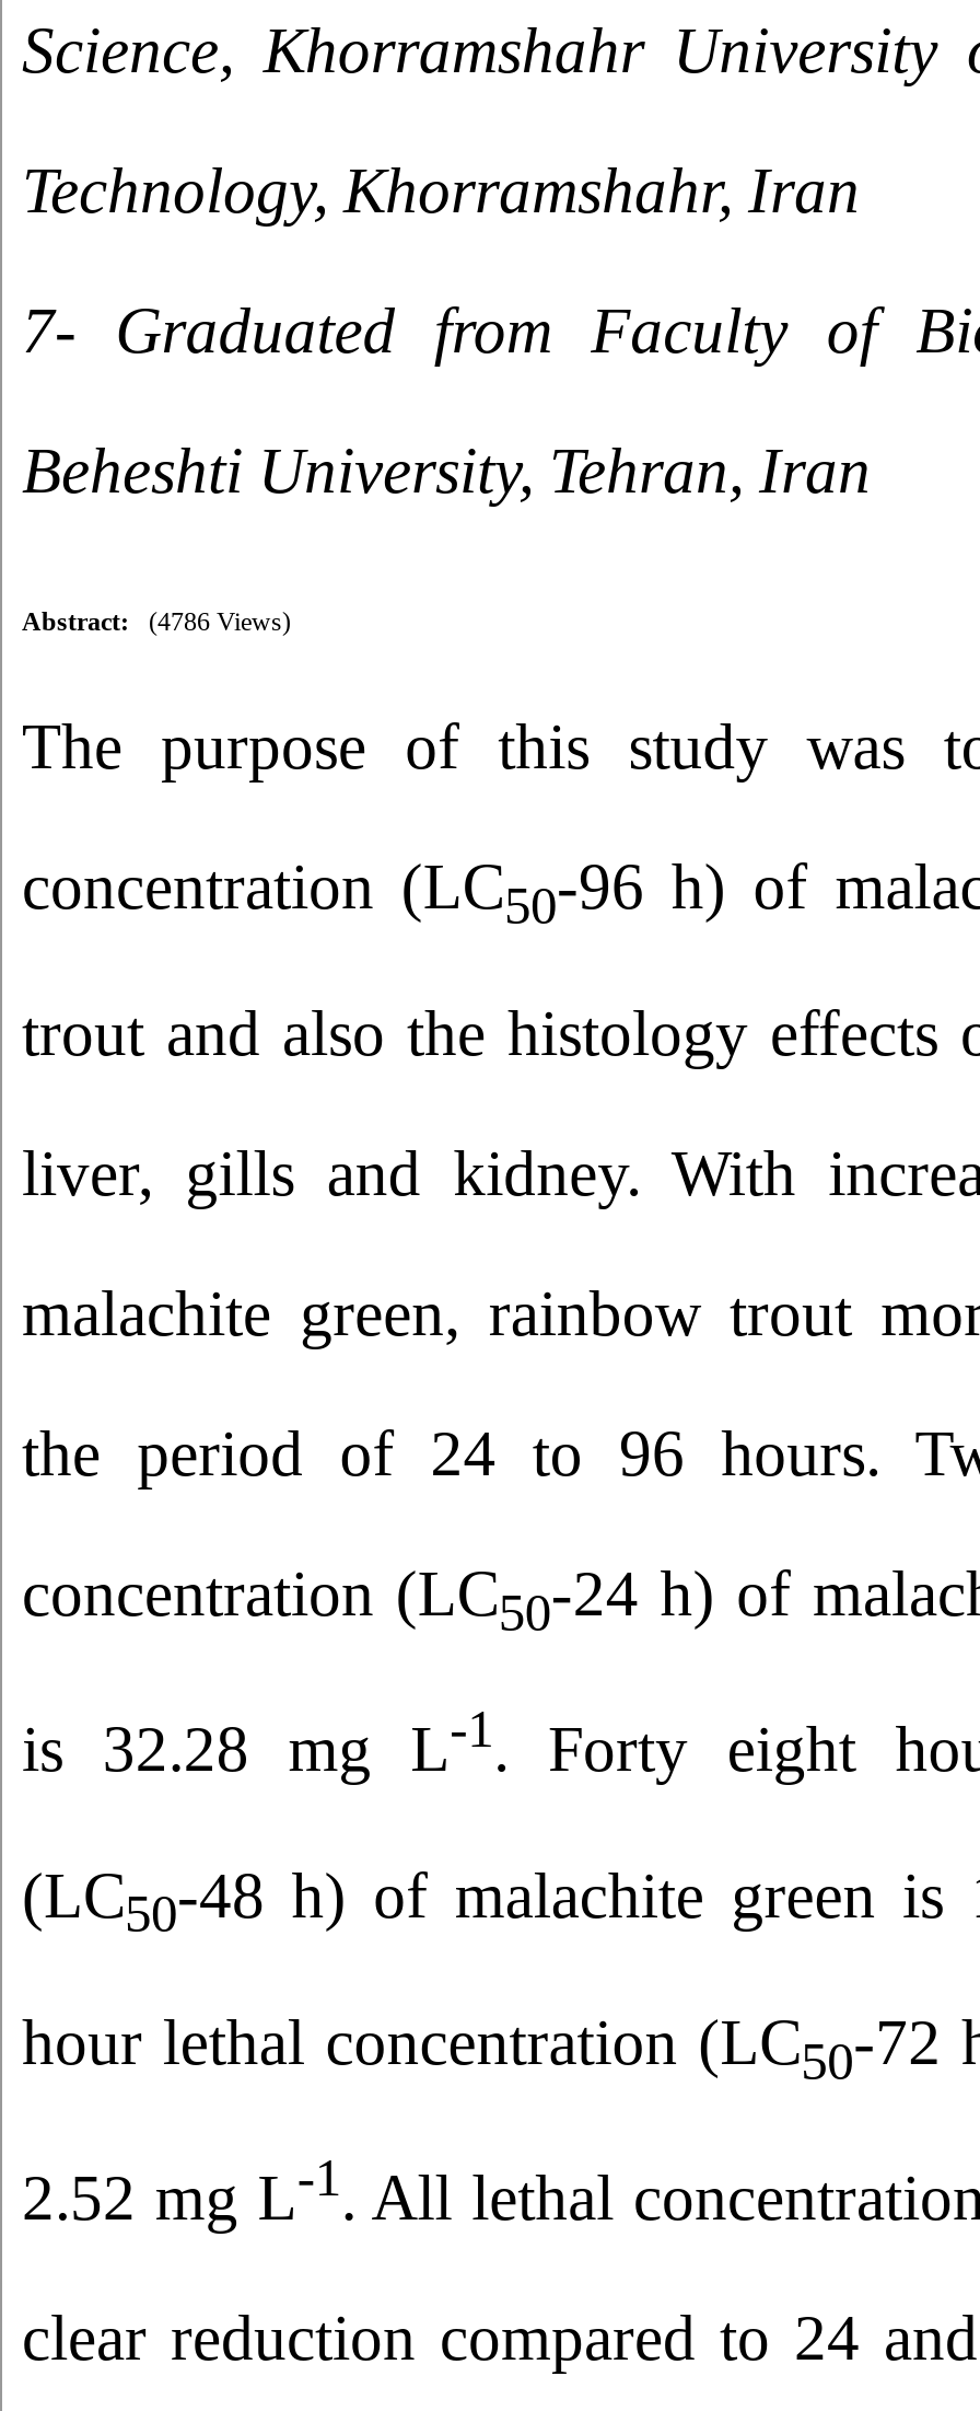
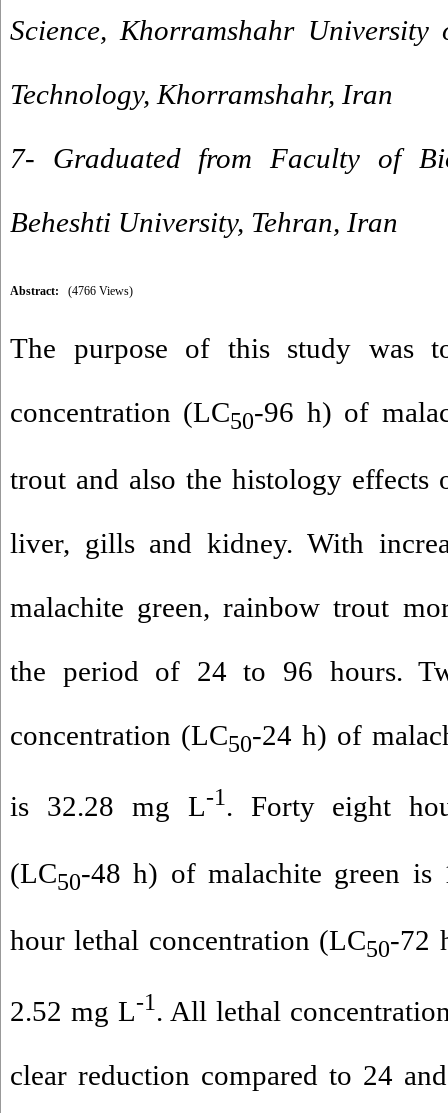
[22,606,291,637] Abstract: (4786 Views) -> [10,284,133,298] Abstract: (4766 Views)

